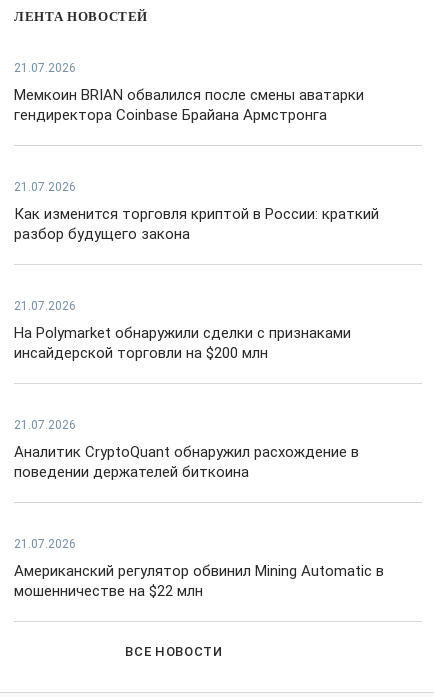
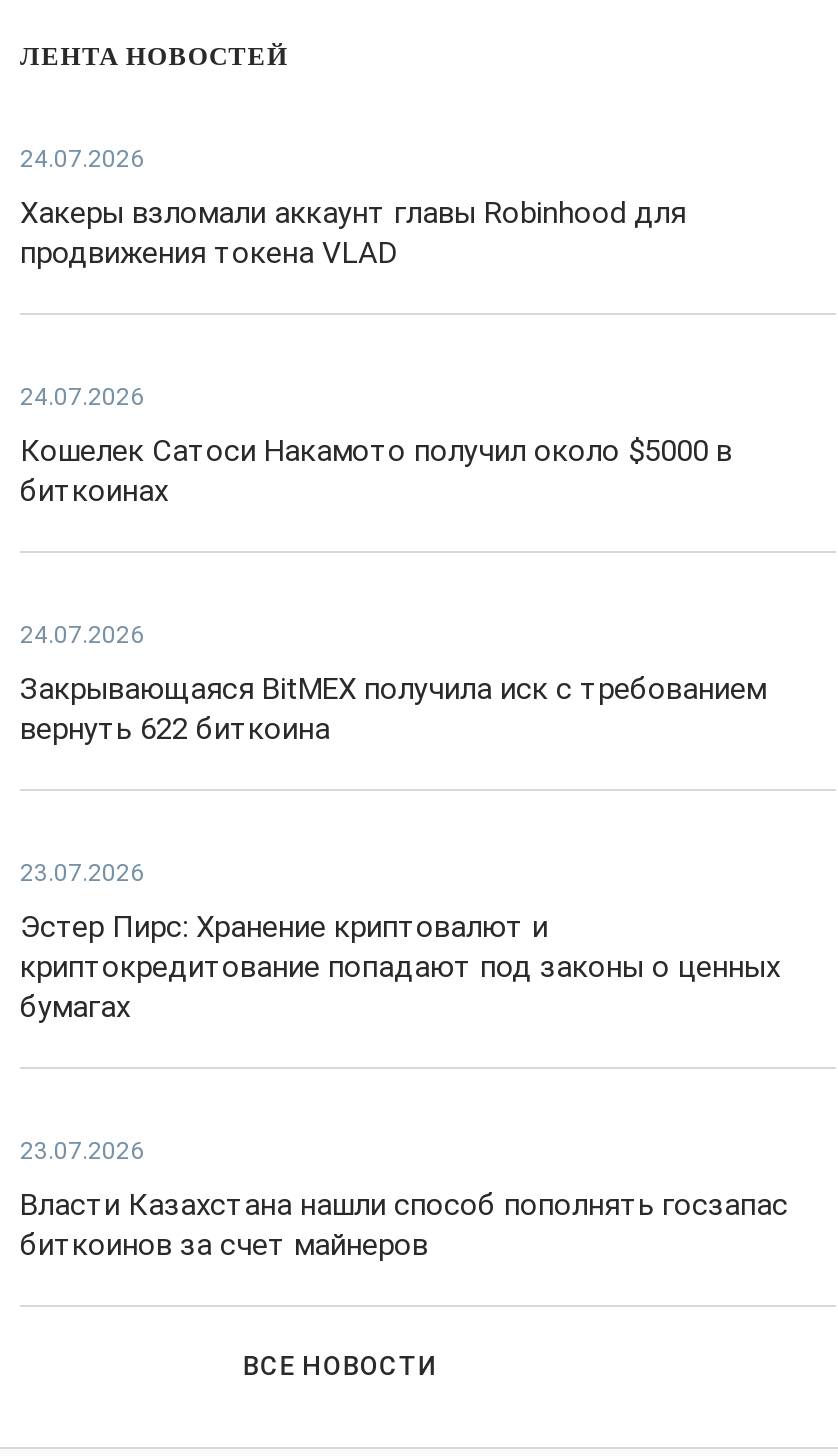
[14,61,76,75] 21.07.2026 -> [20,145,144,173] 24.07.2026
[14,86,364,124] Мемкоин BRIAN обвалился после смены аватарки | гендиректора Coinbase Брайана Армстронга -> [20,195,686,271] Хакеры взломали аккаунт главы Robinhood для | продвижения токена VLAD
[14,180,76,194] 21.07.2026 -> [20,383,144,411] 24.07.2026
[14,205,379,243] Как изменится торговля криптой в России: краткий | разбор будущего закона -> [20,433,732,509] Кошелек Сатоси Накамото получил около $5000 в | биткоинах
[14,299,76,313] 21.07.2026 -> [20,621,144,649] 24.07.2026
[14,324,351,362] На Polymarket обнаружили сделки с признаками | инсайдерской торговли на $200 млн -> [20,671,766,747] Закрывающаяся BitMEX получила иск с требованием | вернуть 622 биткоина
[14,418,76,432] 21.07.2026 -> [20,859,144,887] 23.07.2026
[14,443,359,481] Аналитик CryptoQuant обнаружил расхождение в | поведении держателей биткоина -> [20,909,780,1025] Эстер Пирс: Хранение криптовалют и | криптокредитование попадают под законы о ценных | бумагах
[14,537,76,551] 21.07.2026 -> [20,1137,144,1165] 23.07.2026
[14,562,384,600] Американский регулятор обвинил Mining Automatic в | мошенничестве на $22 млн -> [20,1187,788,1263] Власти Казахстана нашли способ пополнять госзапас | биткоинов за счет майнеров

